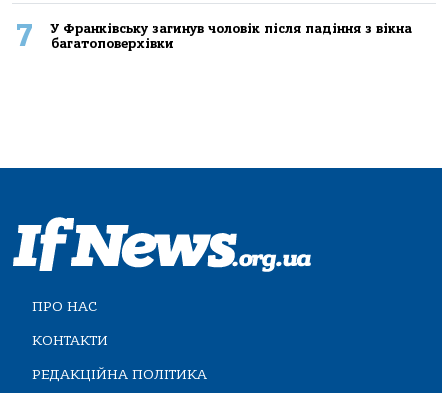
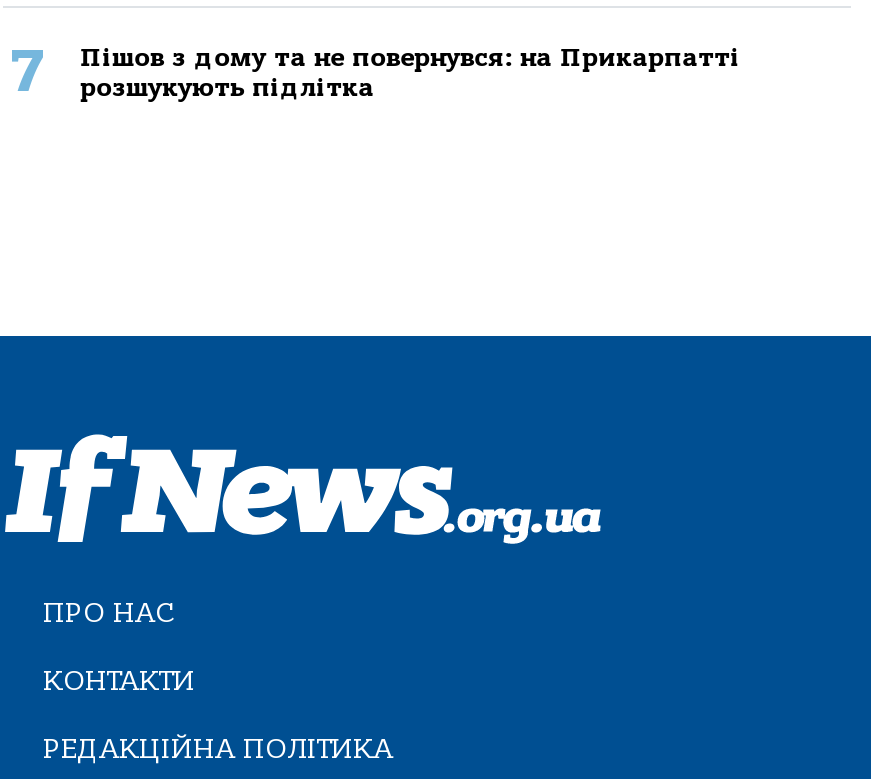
[51,21,412,51] У Франківську загинув чоловік після падіння з вікна | багатоповерхівки -> [80,42,740,102] Пішов з дому та не повернувся: на Прикарпатті | розшукують підлітка

